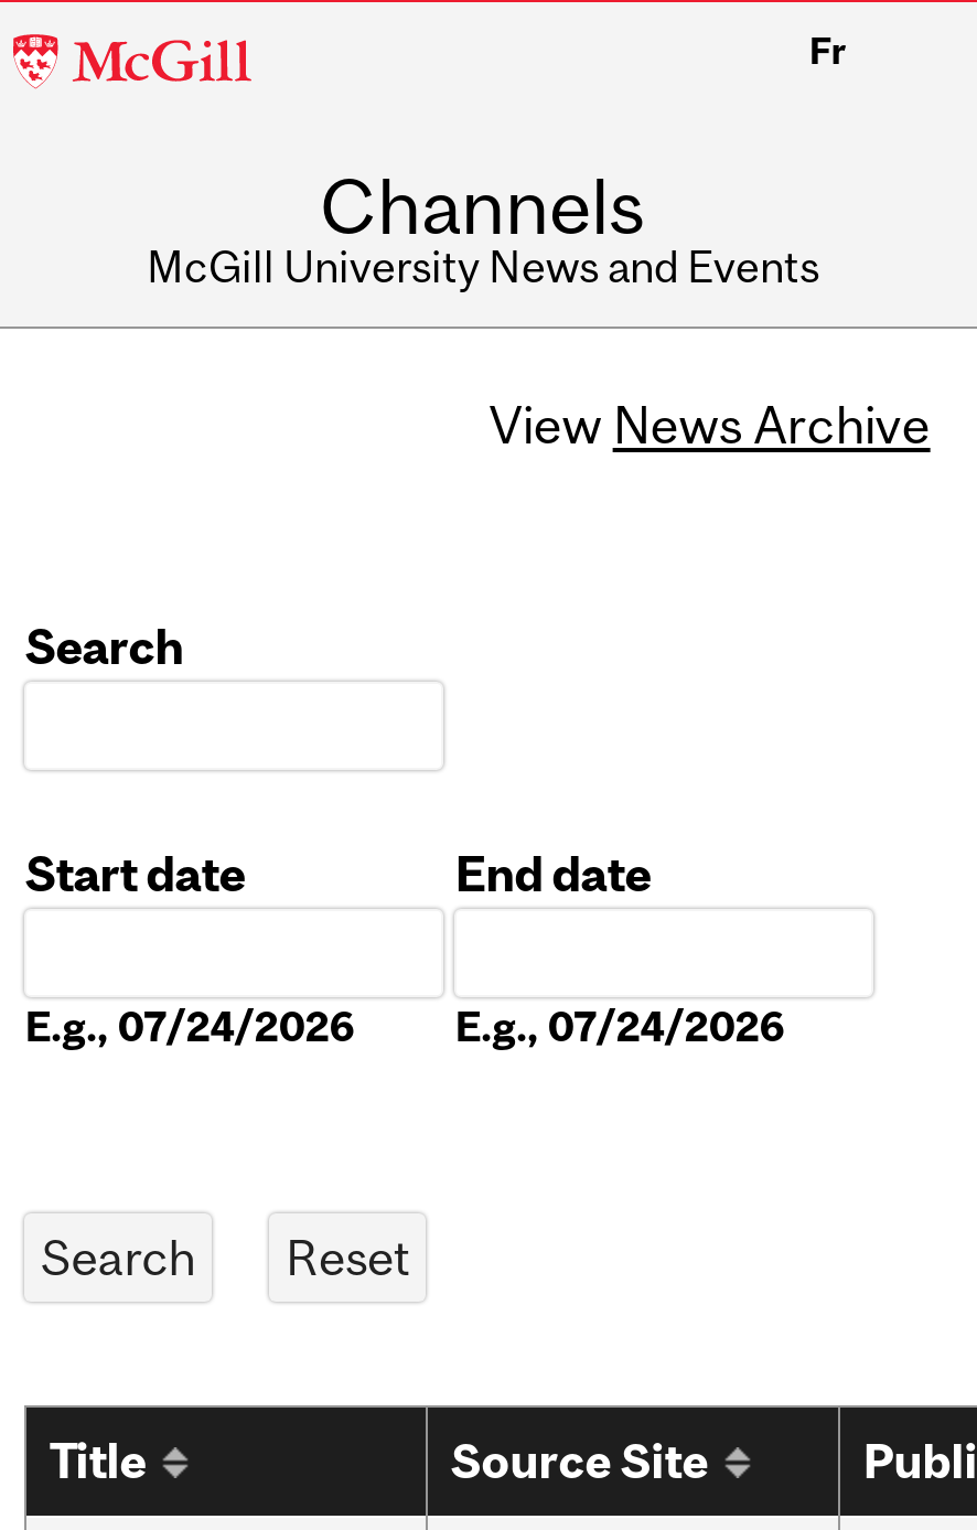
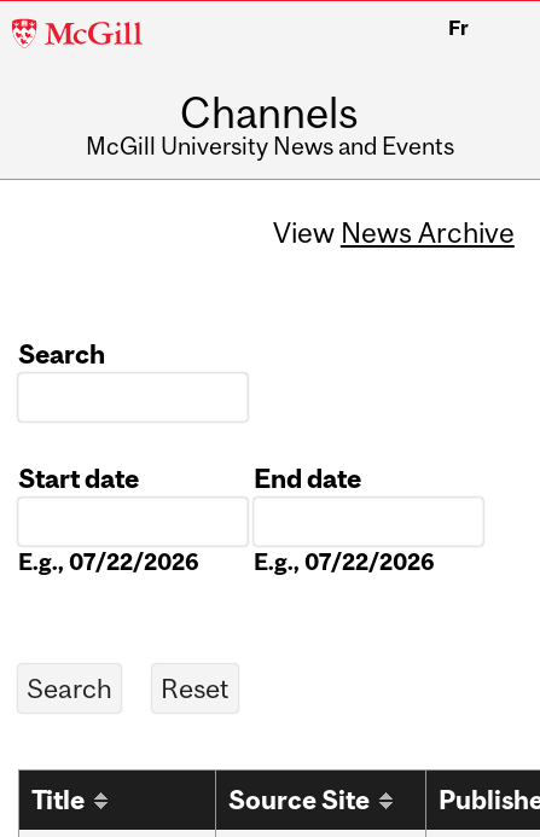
[25,1002,356,1051] E.g., 07/24/2026 -> [18,549,200,575] E.g., 07/22/2026
[455,1002,786,1051] E.g., 07/24/2026 -> [254,549,435,575] E.g., 07/22/2026

